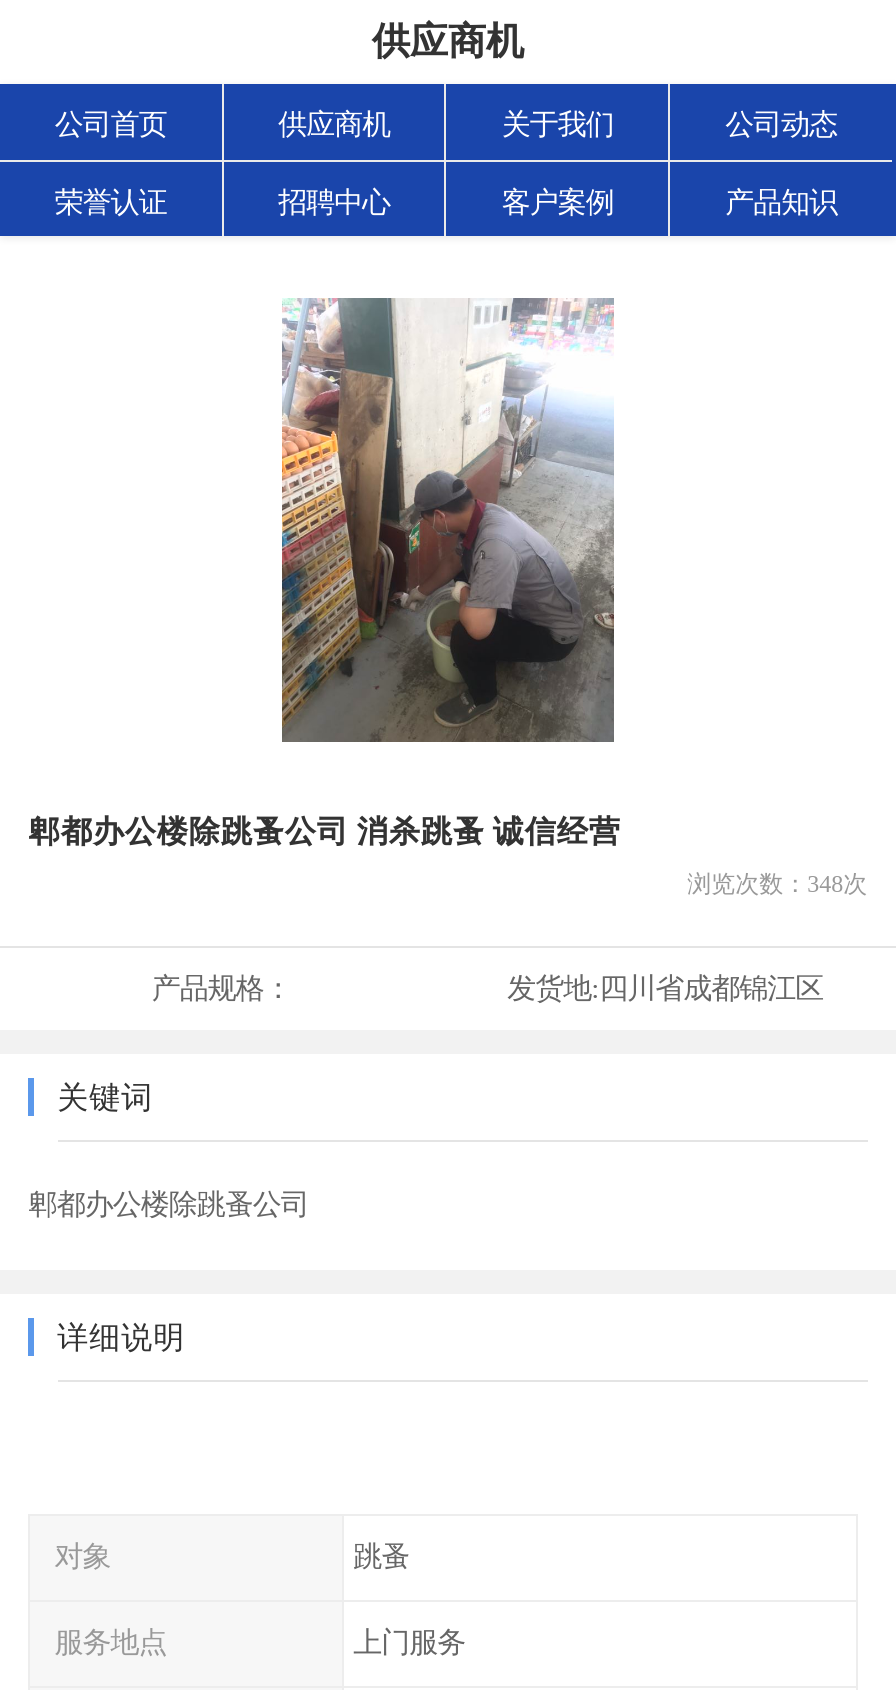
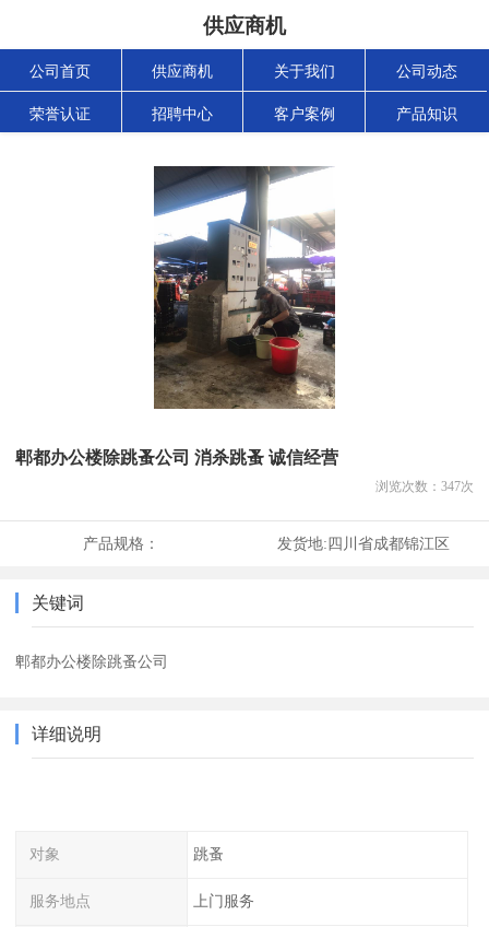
[280,298,616,742] [image] -> [153,165,336,409] [image]
[687,870,867,898] 浏览次数：348次 -> [375,479,473,494] 浏览次数：347次

